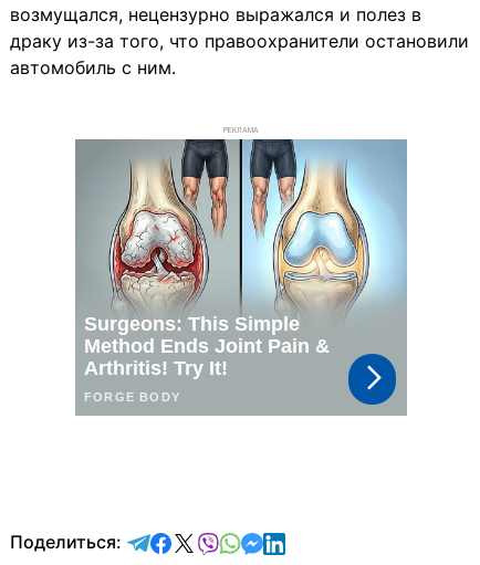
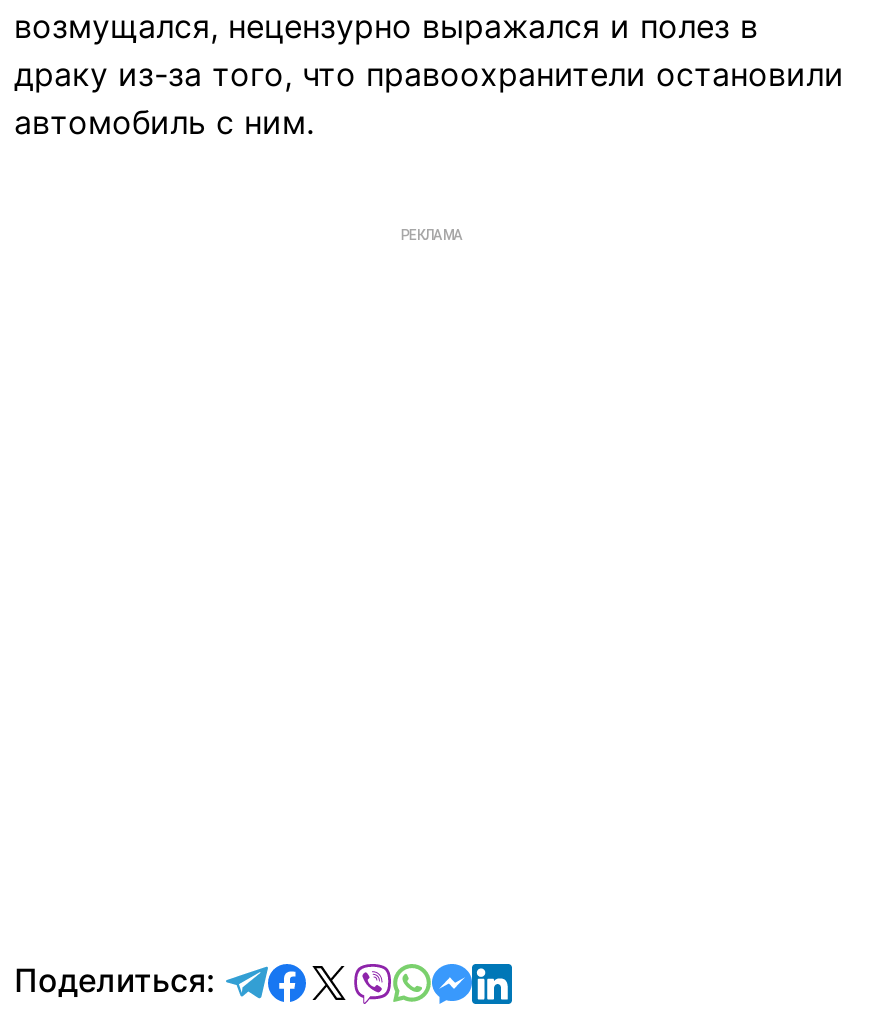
[74,138,408,417] [image] -> none

